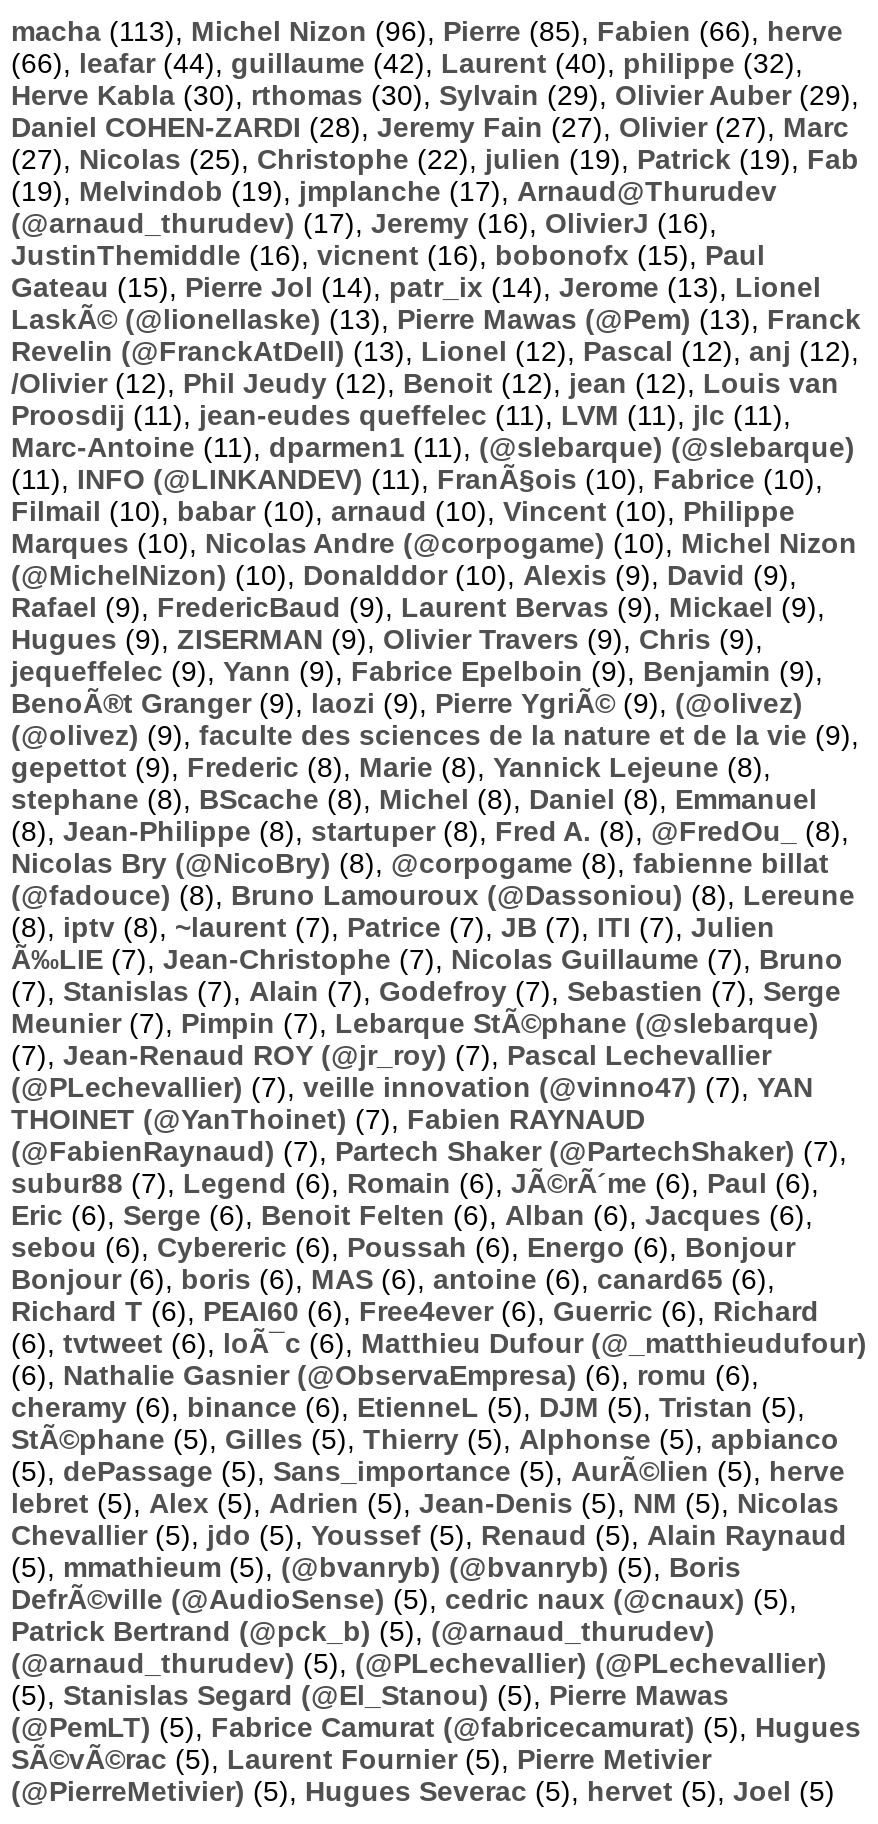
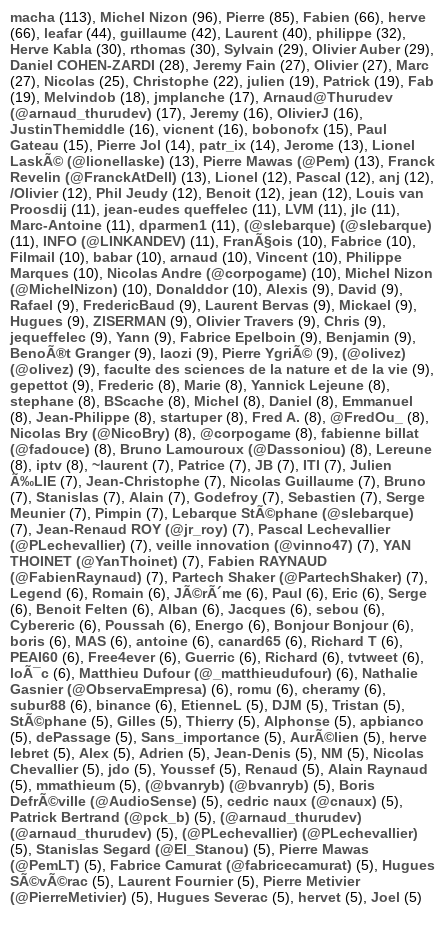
[11,175,777,207] (19), Melvindob (19), jmplanche (17), Arnaud@Thurudev -> [10,89,393,105] (19), Melvindob (18), jmplanche (17), Arnaud@Thurudev
[11,1167,867,1423] subur88 (7), Legend(6), Romain (6), JÃ©rÃ´me (6), Paul (6), | Eric (6), Serge (6), Benoit Felten (6), Alban (6), Jacques (6), | sebou (6), Cybereric (6), Poussah (6), Energo (6), Bonjour | Bonjour (6), boris (6), MAS (6), antoine (6), canard65 (6), | Richard T (6), PEAI60 (6), Free4ever (6), Guerric (6), Richard | (6), tvtweet (6), loÃ¯c (6), Matthieu Dufour (@_matthieudufour) | (6), Nathalie Gasnier (@ObservaEmpresa) (6), romu (6), | cheramy (6), binance(6), EtienneL (5), DJM (5), Tristan (5), -> [10,585,427,713] Legend (6), Romain (6), JÃ©rÃ´me (6), Paul (6), Eric (6), Serge | (6), Benoit Felten (6), Alban (6), Jacques (6), sebou (6), | Cybereric (6), Poussah (6), Energo (6), Bonjour Bonjour (6), | boris (6), MAS (6), antoine (6), canard65 (6), Richard T (6), | PEAI60 (6), Free4ever (6), Guerric (6), Richard (6), tvtweet (6), | loÃ¯c (6), Matthieu Dufour (@_matthieudufour) (6), Nathalie | Gasnier (@ObservaEmpresa) (6), romu (6), cheramy (6), | subur88 (6), binance (6), EtienneL (5), DJM (5), Tristan (5),

